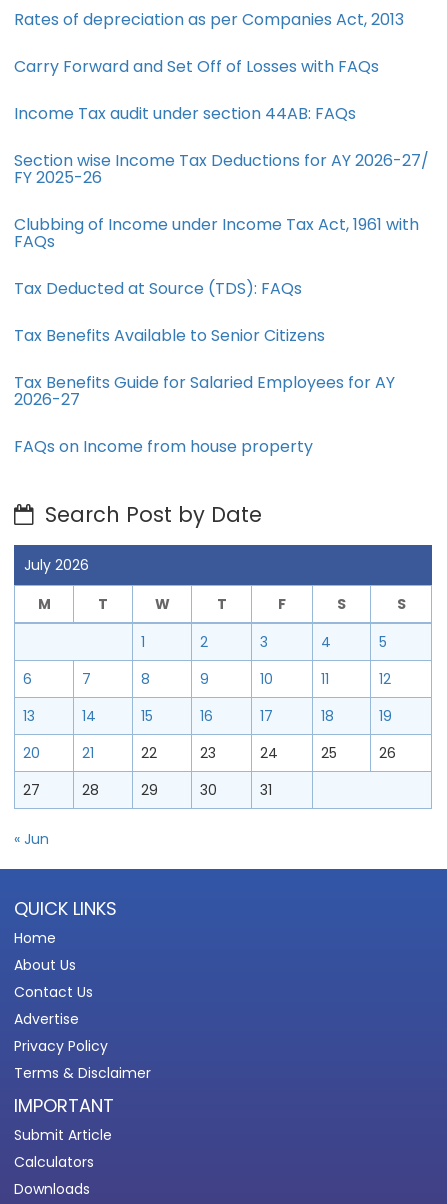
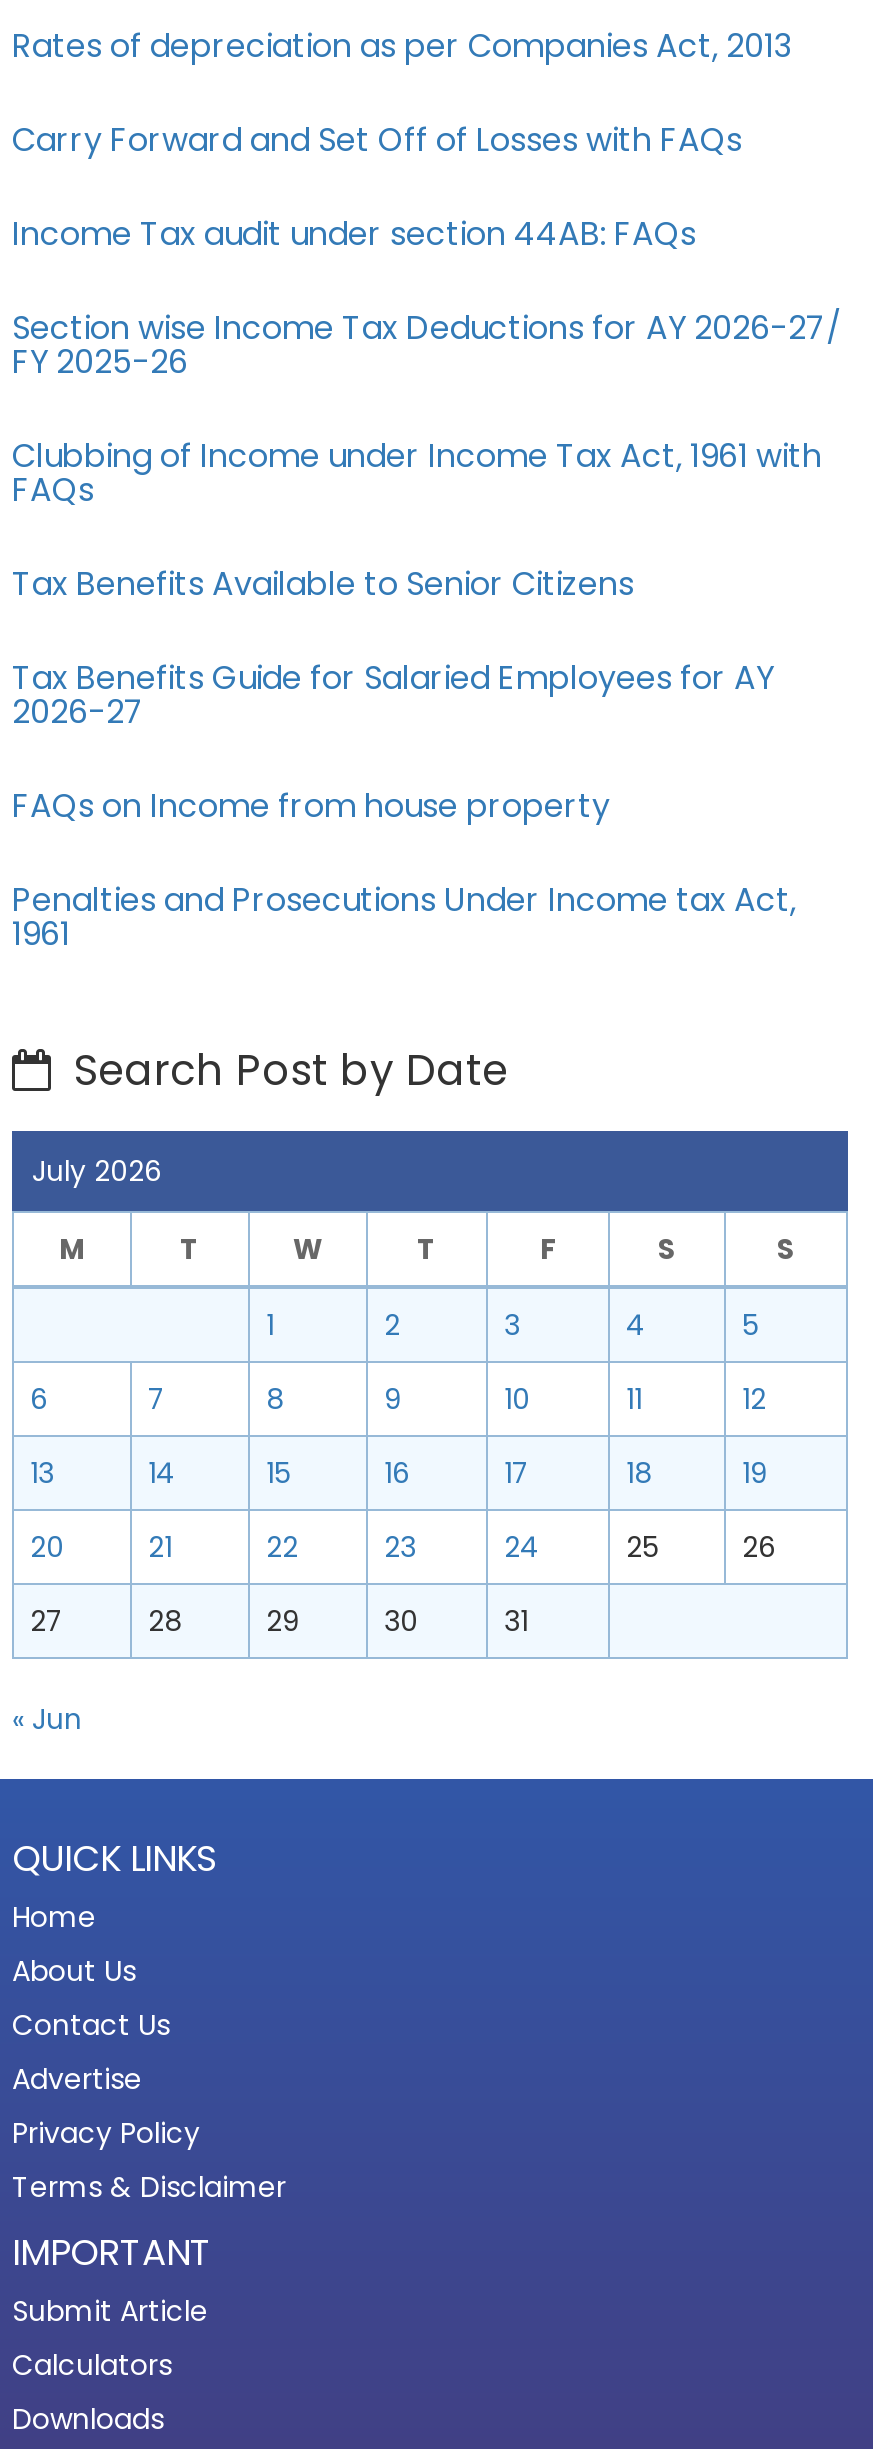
[14,277,302,300] Tax Deducted at Source (TDS): FAQs -> none
moved [14,324,395,458] -> [12,562,774,830]: Tax Benefits Available to Senior Citizens | Tax Benefits Guide for Salaried Employees for AY | 2026-27 | FAQs on Income from house property
none -> [12,878,796,958] Penalties and Prosecutions Under Income tax Act, | 1961

